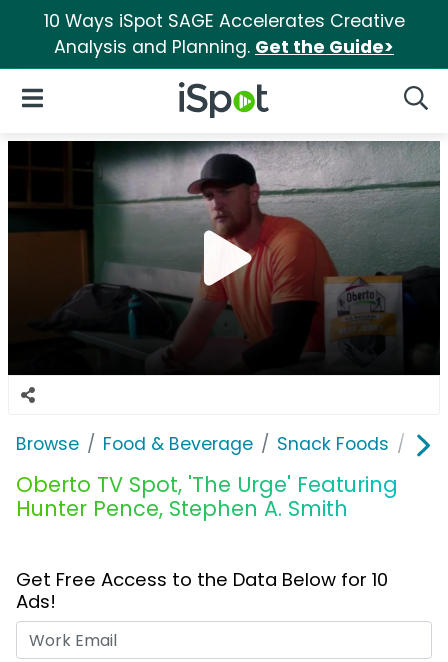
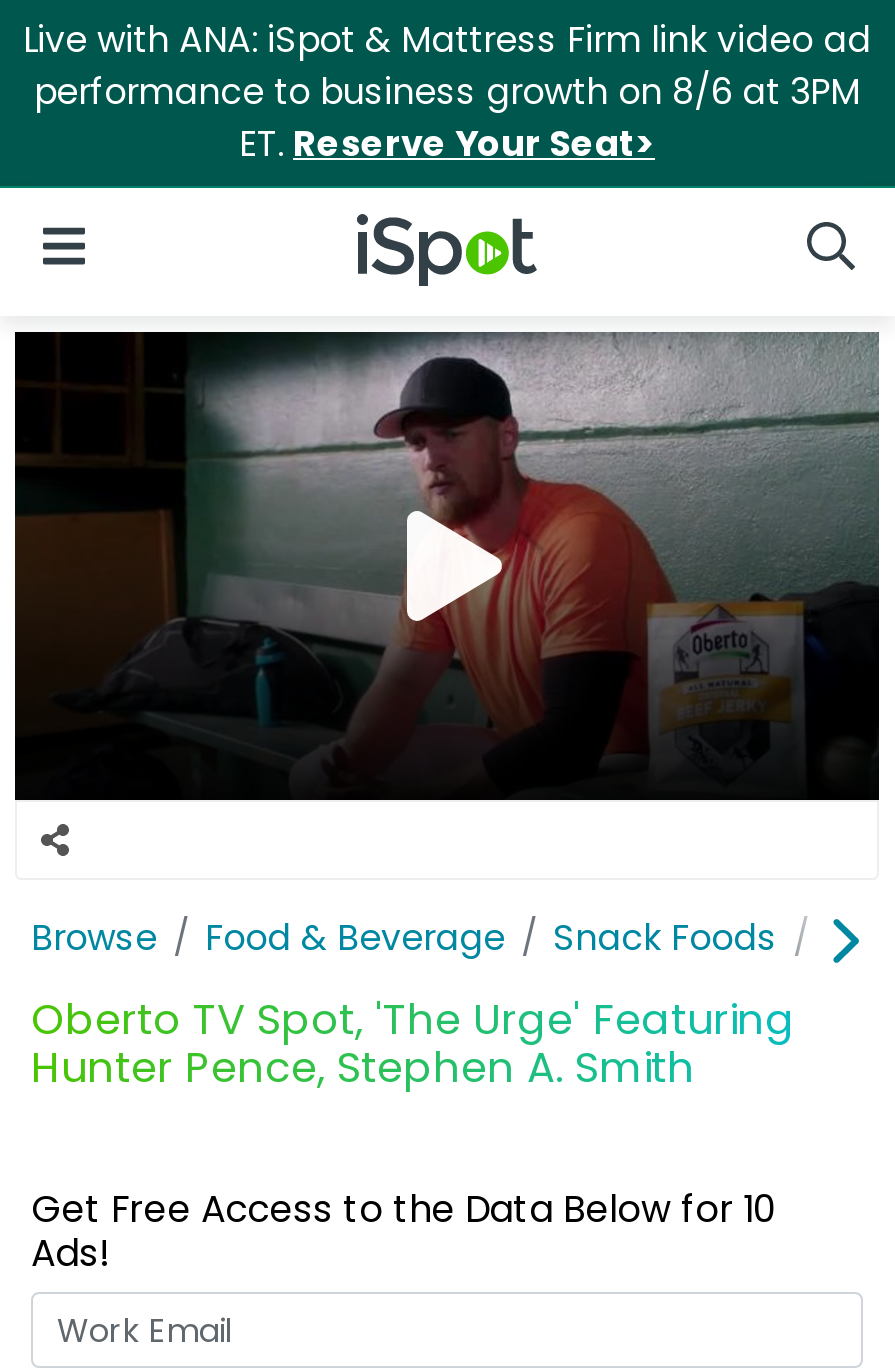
[43,9,404,59] 10 Ways iSpot SAGE Accelerates Creative | Analysis and Planning. Get the Guide> -> [23,16,871,168] Live with ANA: iSpot & Mattress Firm link video ad | performance to business growth on 8/6 at 3PM | ET. Reserve Your Seat>

